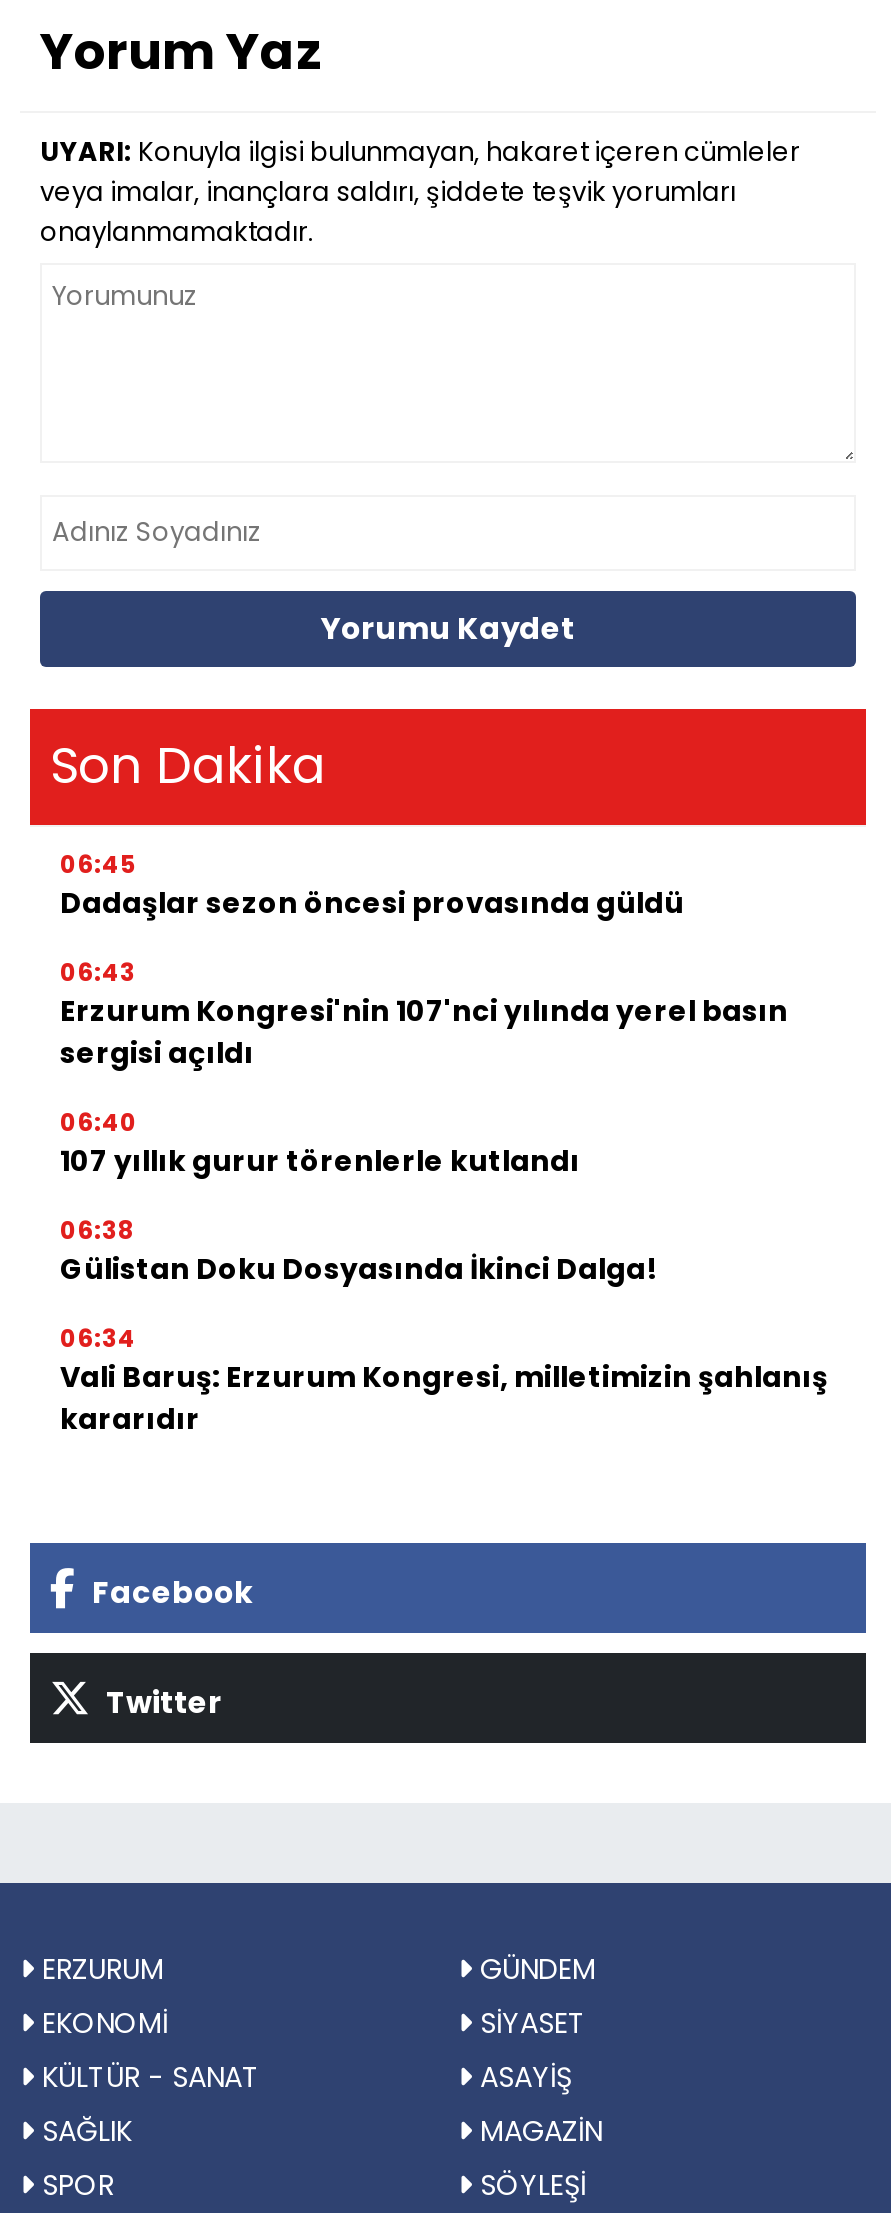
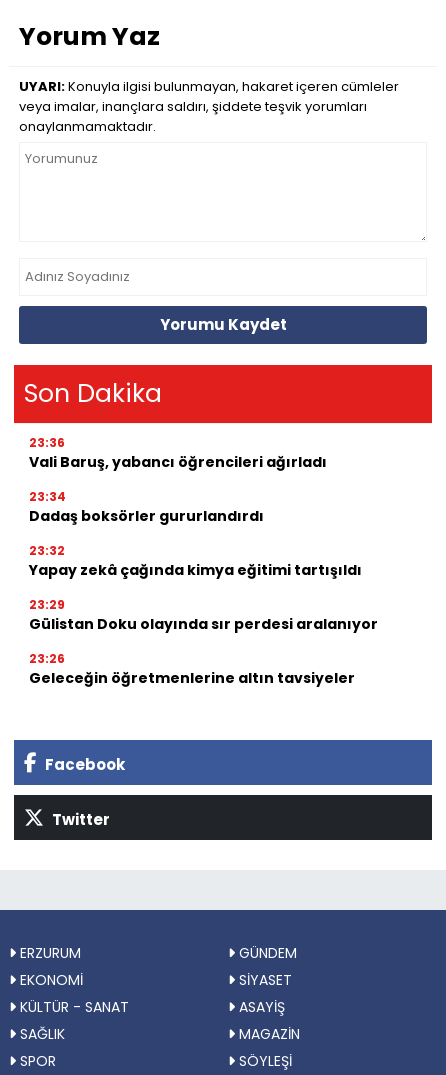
[60,846,684,922] 06:45 | Dadaşlar sezon öncesi provasında güldü -> [29,433,327,471] 23:36 | Vali Baruş, yabancı öğrencileri ağırladı
[60,954,788,1072] 06:43 | Erzurum Kongresi'nin 107'nci yılında yerel basın | sergisi açıldı -> [29,487,264,525] 23:34 | Dadaş boksörler gururlandırdı
[60,1104,580,1180] 06:40 | 107 yıllık gurur törenlerle kutlandı -> [29,541,362,579] 23:32 | Yapay zekâ çağında kimya eğitimi tartışıldı
[60,1212,658,1288] 06:38 | Gülistan Doku Dosyasında İkinci Dalga! -> [29,595,378,633] 23:29 | Gülistan Doku olayında sır perdesi aralanıyor
[60,1320,828,1438] 06:34 | Vali Baruş: Erzurum Kongresi, milletimizin şahlanış | kararıdır -> [29,649,355,687] 23:26 | Geleceğin öğretmenlerine altın tavsiyeler

